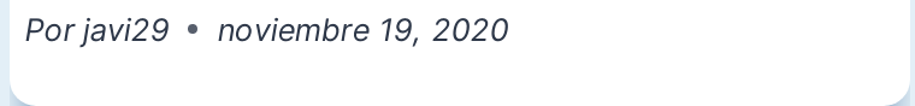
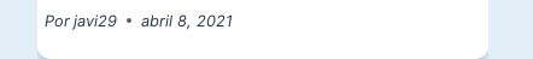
[25,12,509,48] Por javi29 noviembre 19, 2020 -> [45,12,233,30] Por javi29 abril 8, 2021

